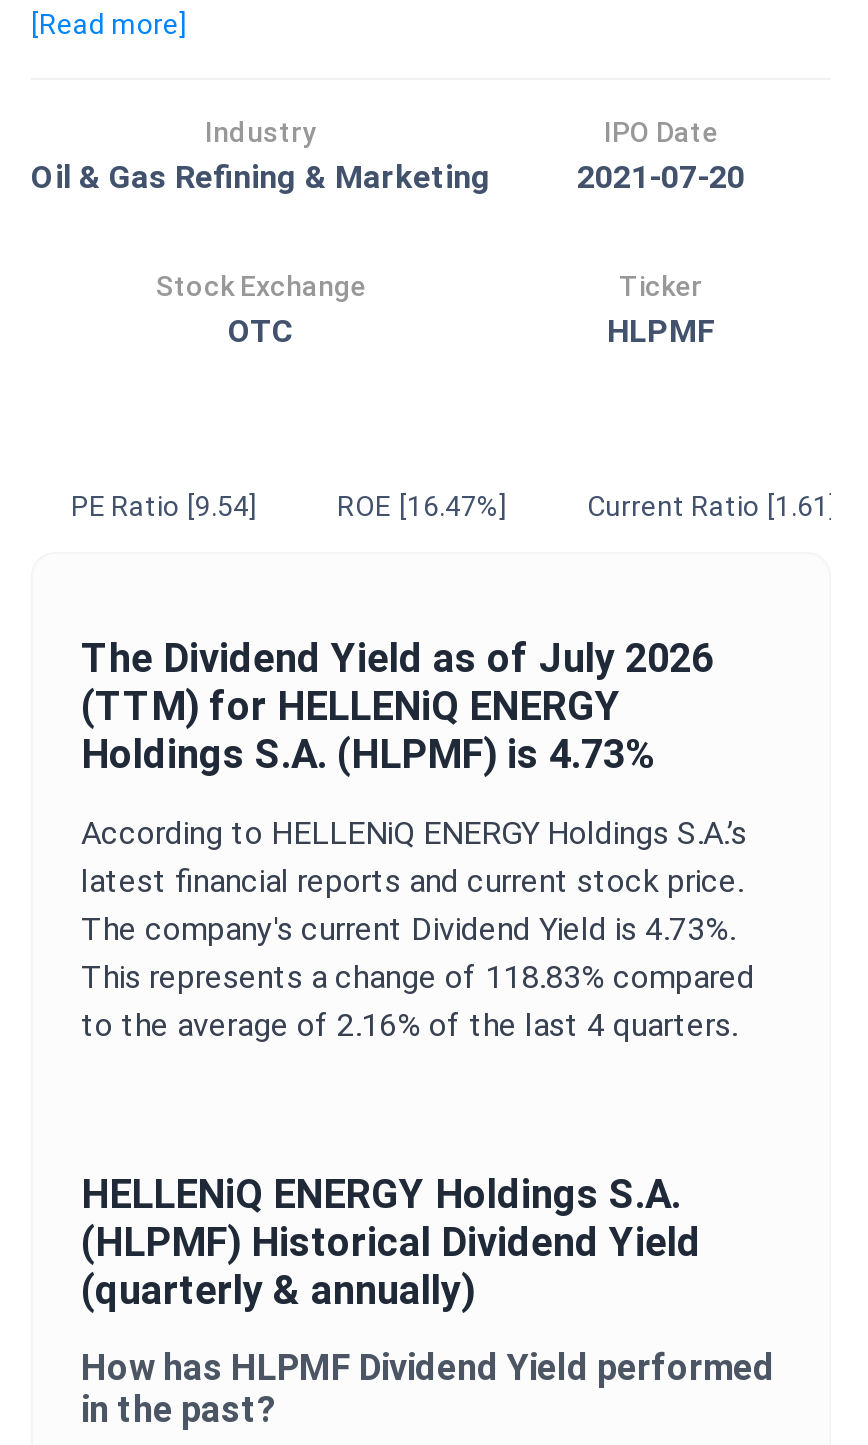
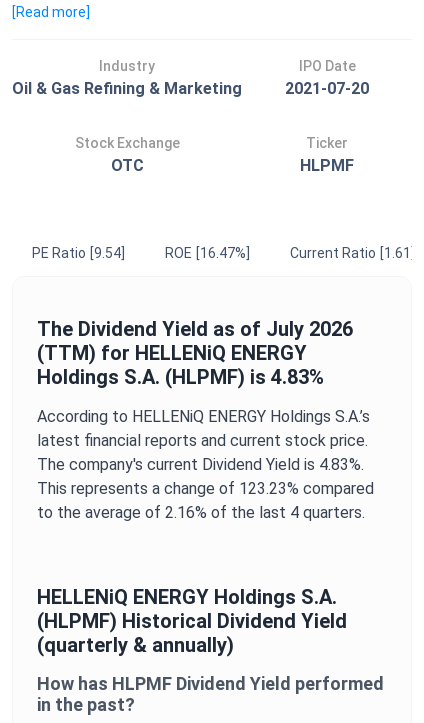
[81,730,655,778] Holdings S.A. (HLPMF) is 4.73% -> [37,365,324,389] Holdings S.A. (HLPMF) is 4.83%
[81,910,735,948] The company's current Dividend Yield is 4.73%. -> [37,455,364,474] The company's current Dividend Yield is 4.83%.
[81,958,755,996] This represents a change of 118.83% compared -> [37,479,374,498] This represents a change of 123.23% compared

